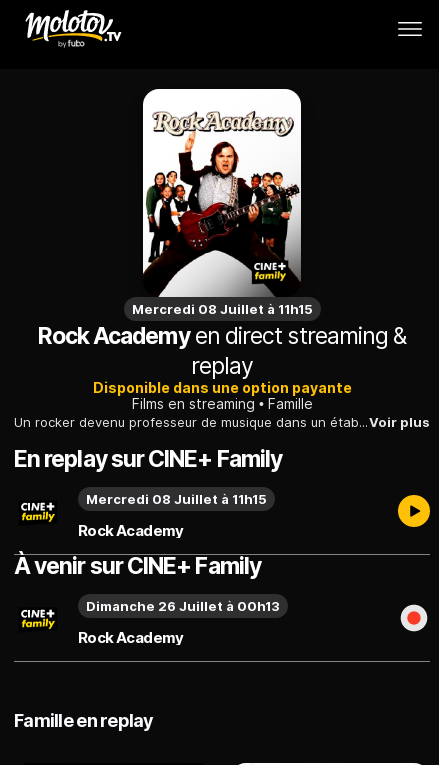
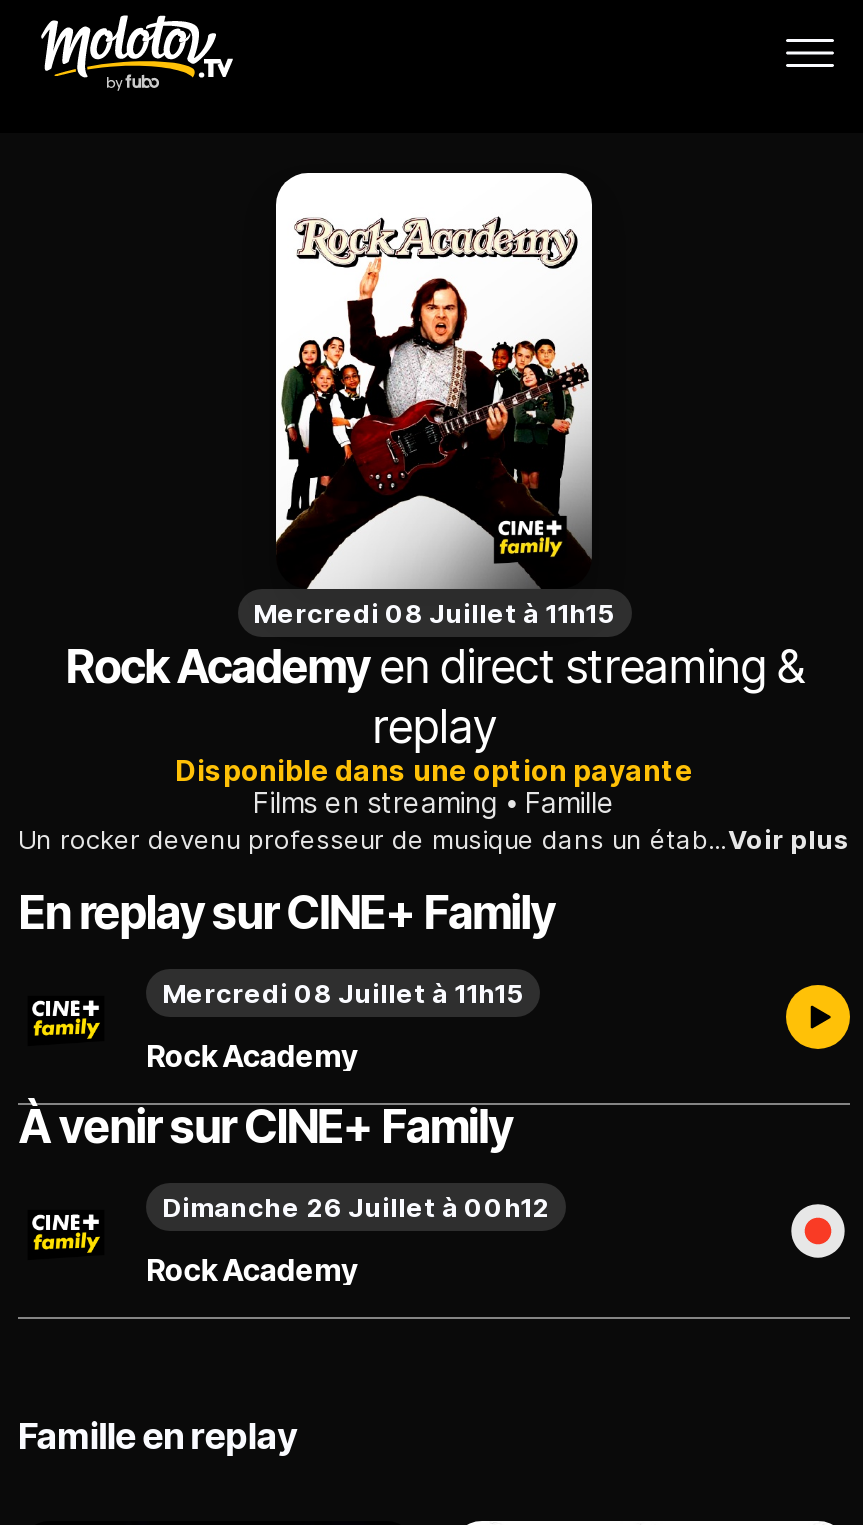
[86,598,280,614] Dimanche 26 Juillet à 00h13 -> [162,1192,550,1224] Dimanche 26 Juillet à 00h12

